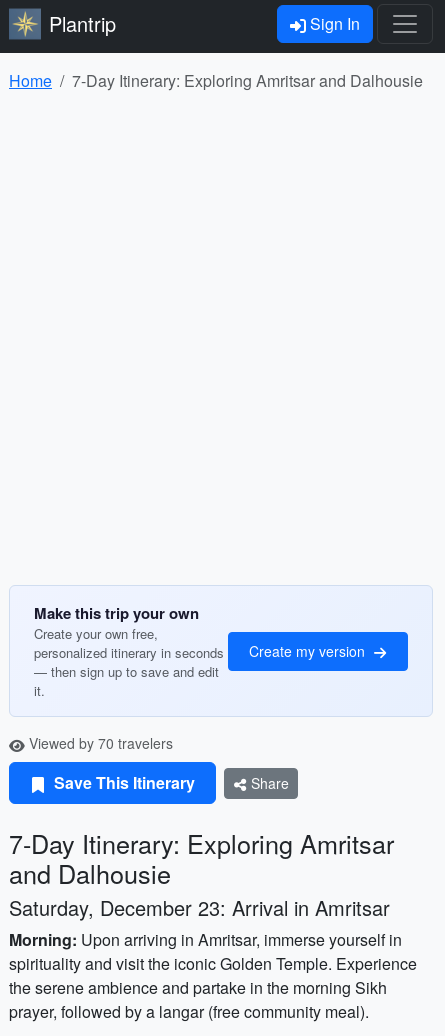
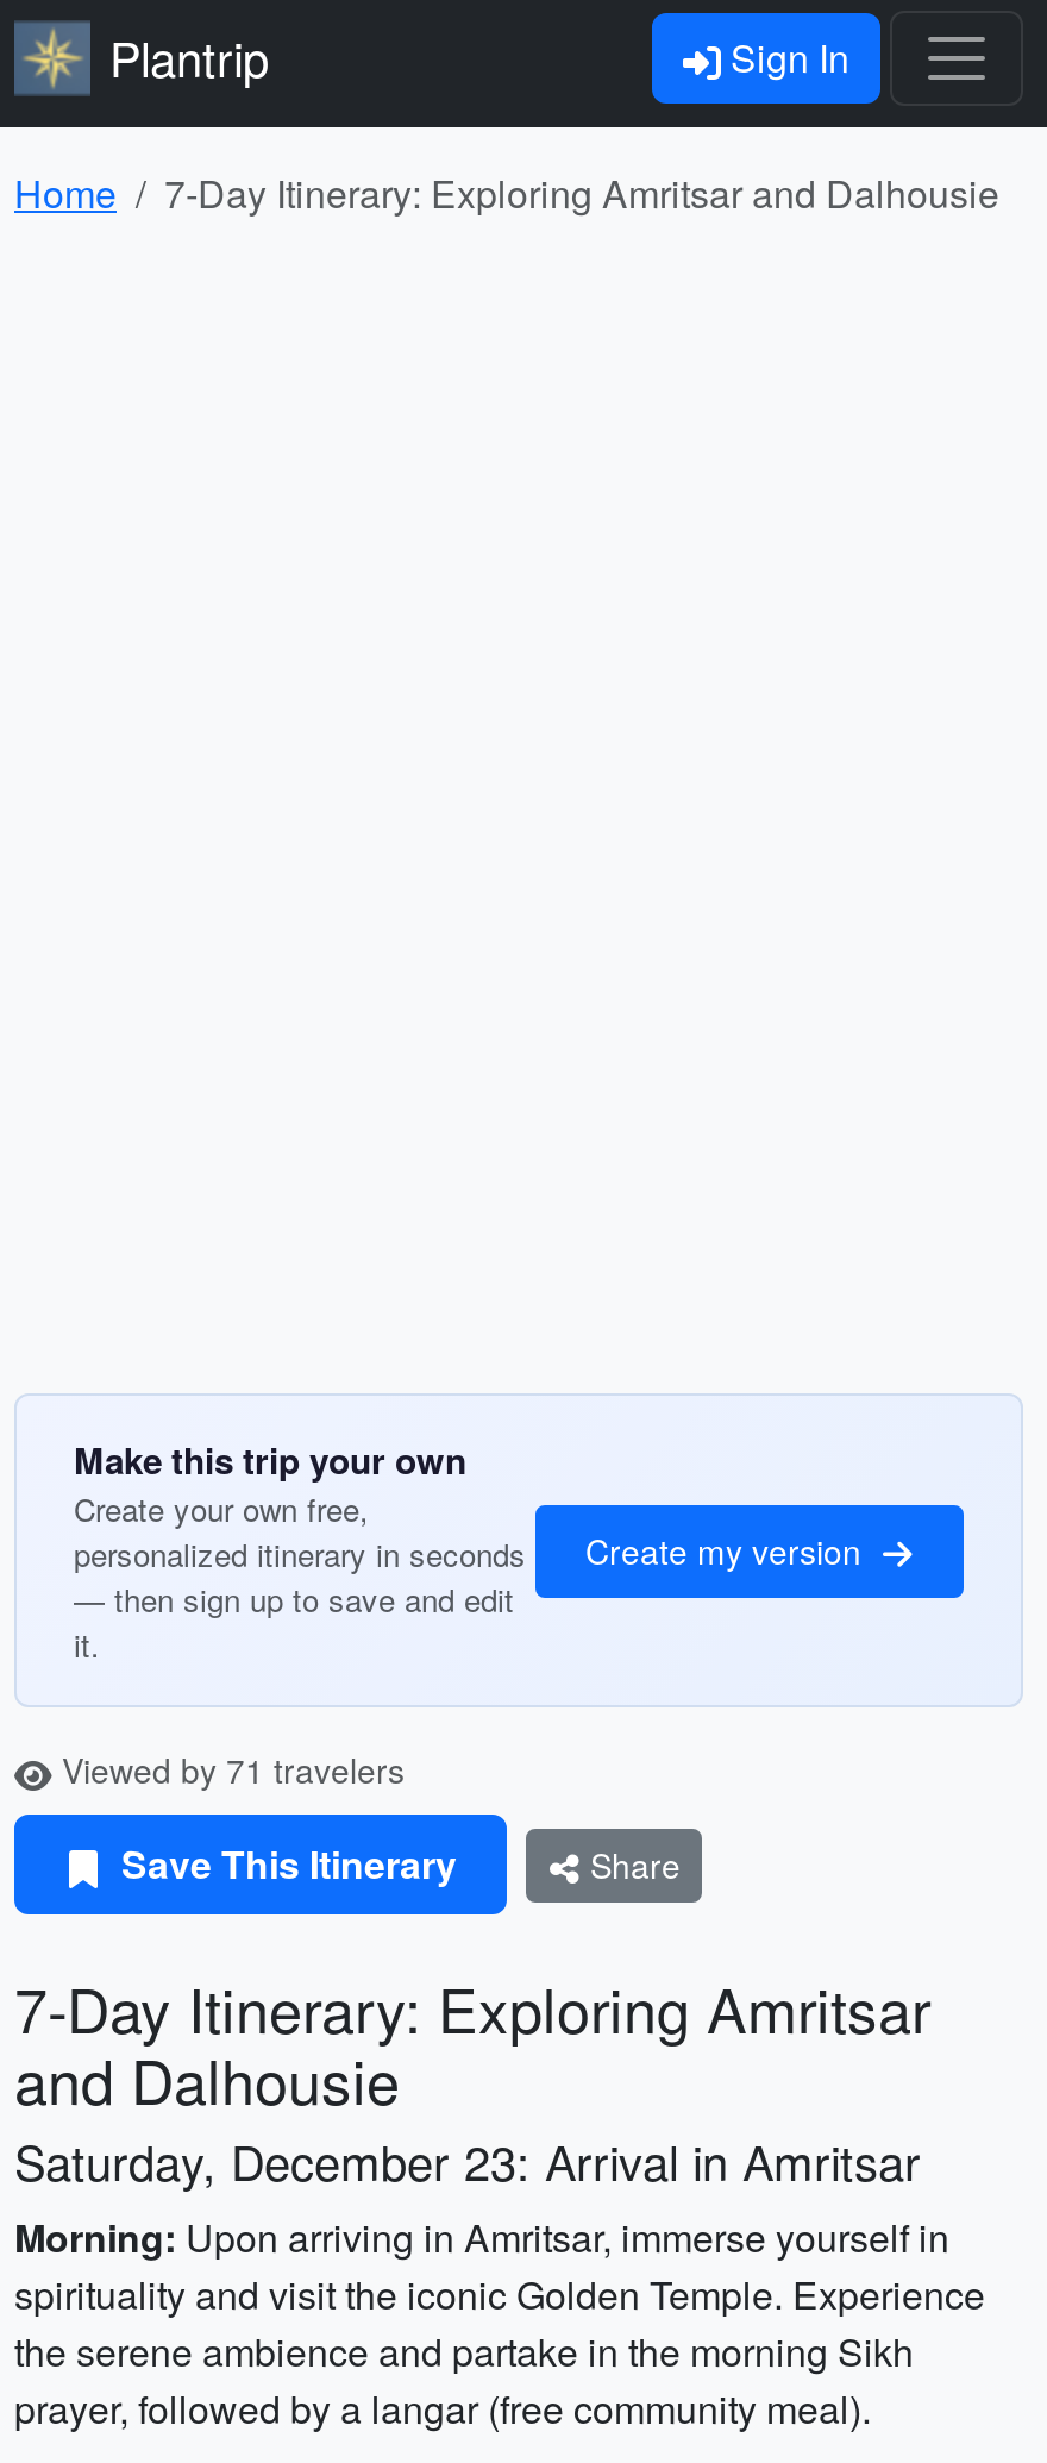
[25,733,173,753] Viewed by 70 travelers -> [52,1746,405,1793] Viewed by 71 travelers

